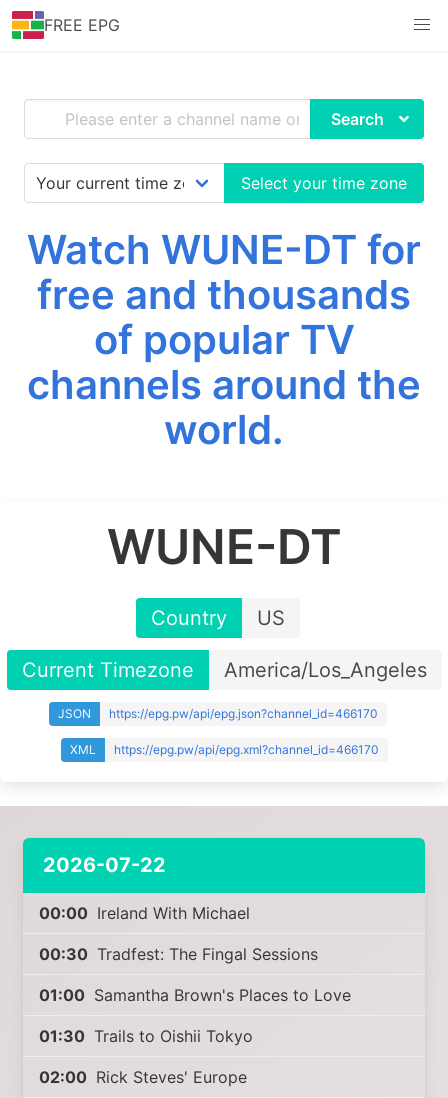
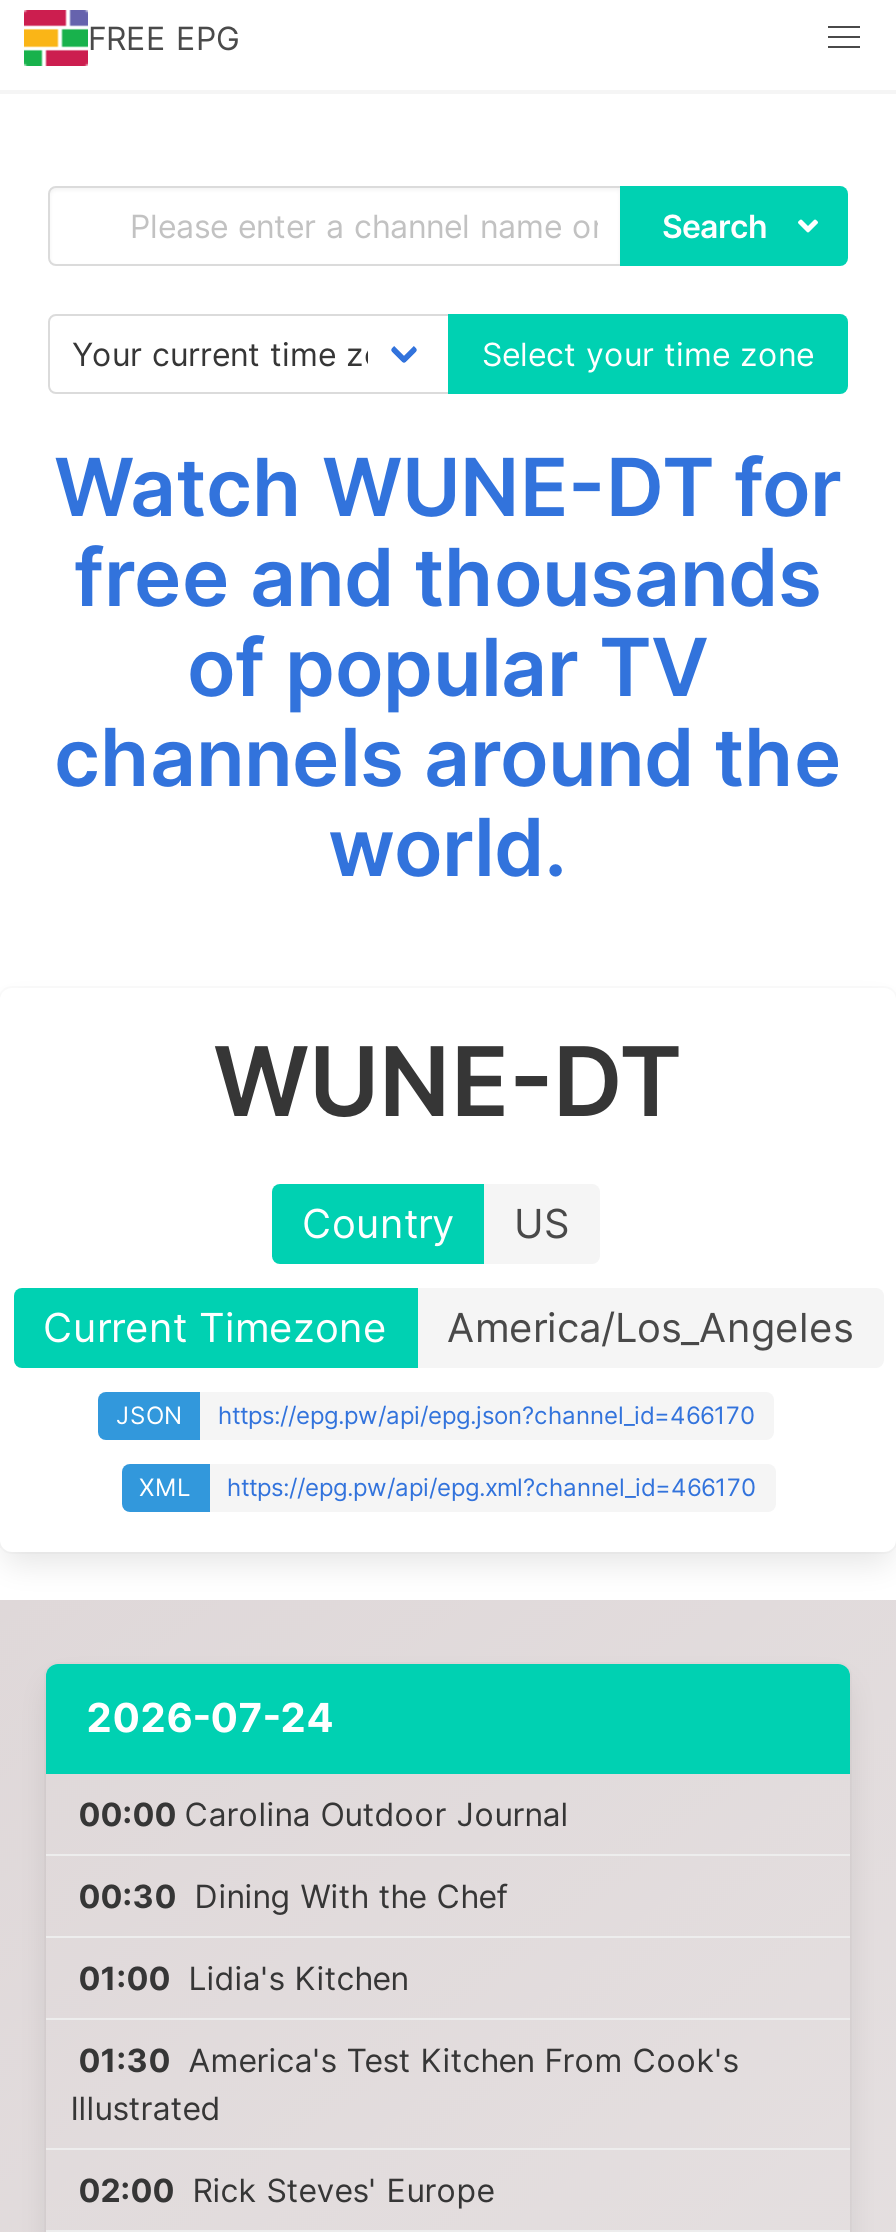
[43,853,166,877] 2026-07-22 -> [86,1694,334,1742] 2026-07-24
[39,903,250,923] 00:00 Ireland With Michael -> [78,1794,568,1834] 00:00 Carolina Outdoor Journal
[39,944,318,964] 00:30 Tradfest: The Fingal Sessions -> [78,1876,508,1916] 00:30 Dining With the Chef
[39,985,351,1005] 01:00 Samantha Brown's Places to Love -> [78,1958,408,1998] 01:00 Lidia's Kitchen
[39,1026,253,1046] 01:30 Trails to Oishii Tokyo -> [70,2040,738,2128] 01:30 America's Test Kitchen From Cook's | Illustrated

